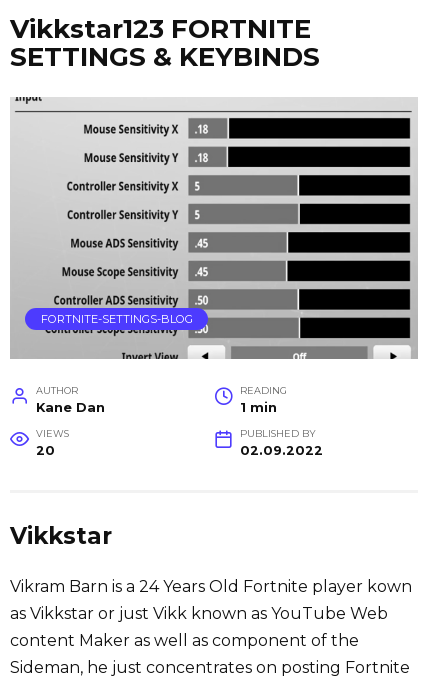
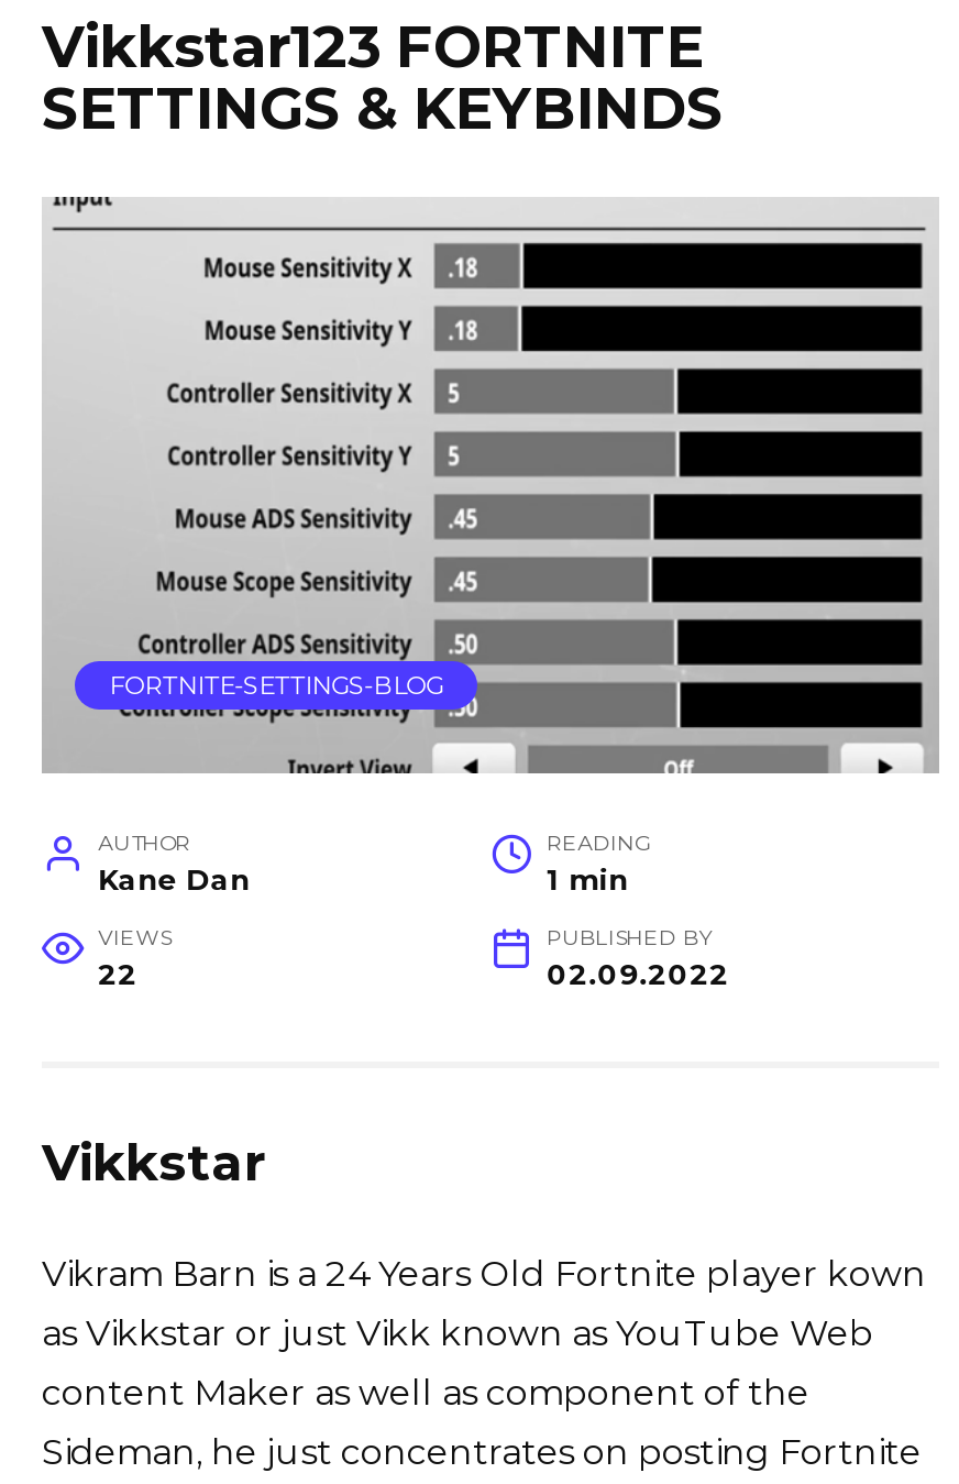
[36,443,55,458] 20 -> [98,958,138,991] 22

